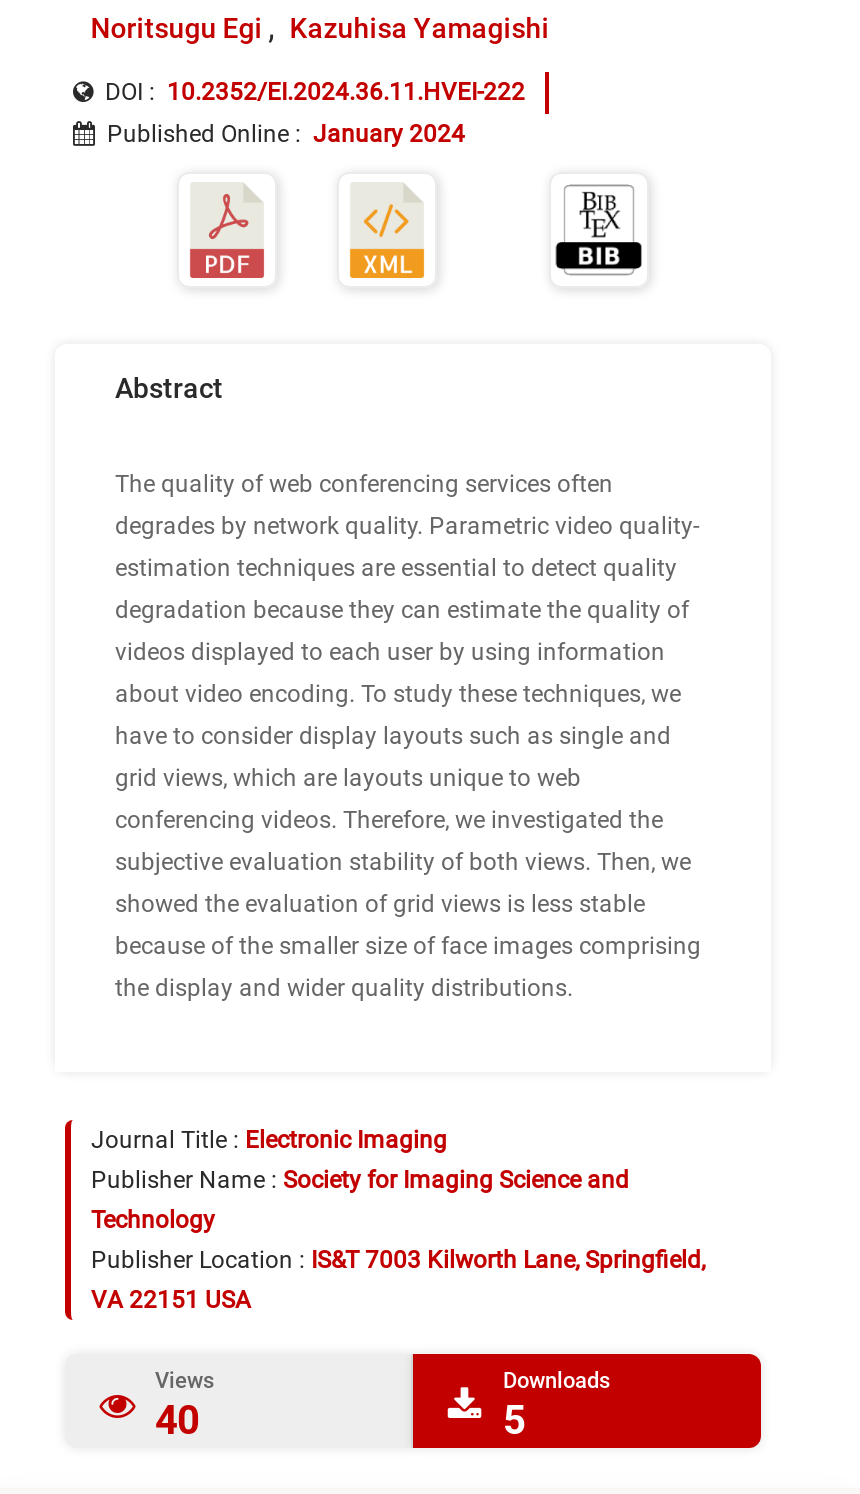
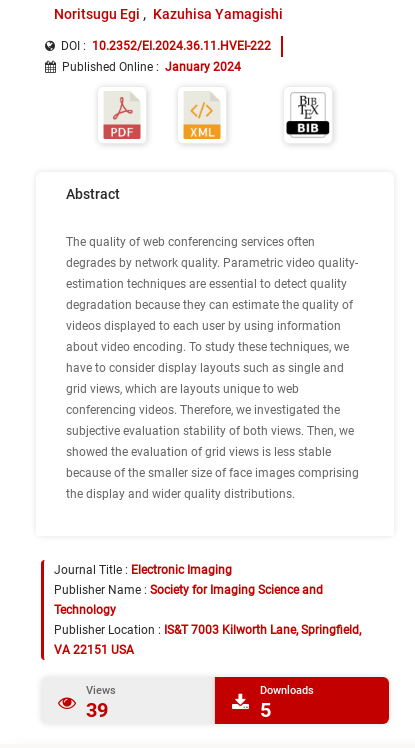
[155,1396,199,1444] 40 -> [86,698,108,722] 39

